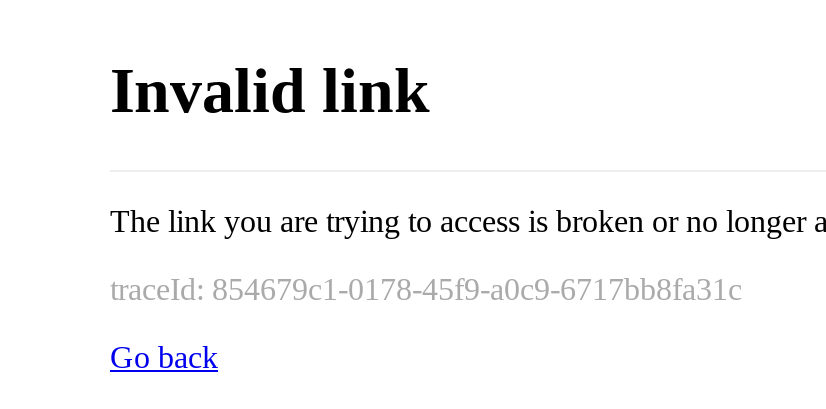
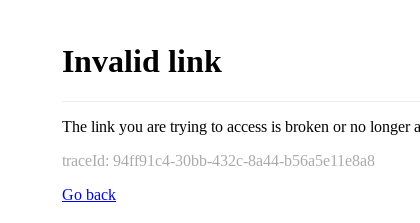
[110,273,742,307] traceId: 854679c1-0178-45f9-a0c9-6717bb8fa31c -> [62,152,375,169] traceId: 94ff91c4-30bb-432c-8a44-b56a5e11e8a8

